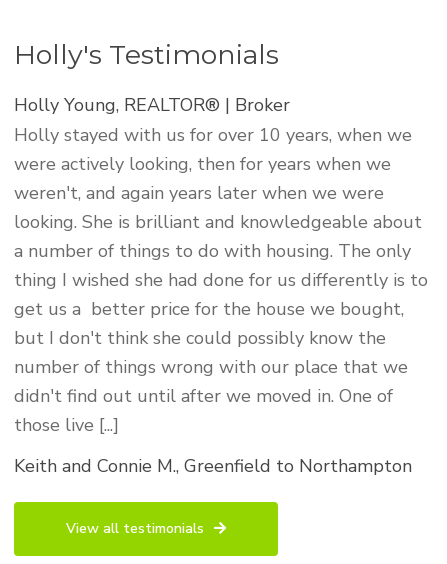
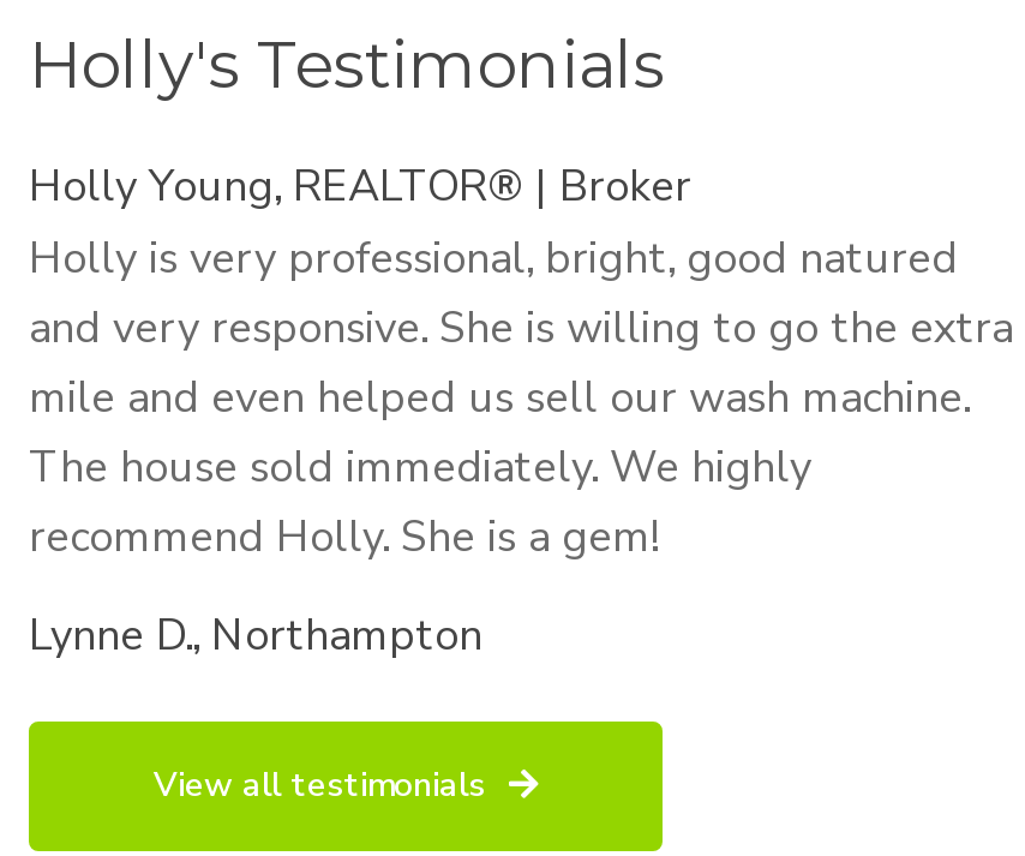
[14,123,428,437] Holly stayed with us for over 10 years, when we | were actively looking, then for years when we | weren't, and again years later when we were | looking. She is brilliant and knowledgeable about | a number of things to do with housing. The only | thing I wished she had done for us differently is to | get us a better price for the house we bought, | but I don't think she could possibly know the | number of things wrong with our place that we | didn't find out until after we moved in. One of | those live [...] -> [29,229,1013,565] Holly is very professional, bright, good natured | and very responsive. She is willing to go the extra | mile and even helped us sell our wash machine. | The house sold immediately. We highly | recommend Holly. She is a gem!
[14,454,412,478] Keith and Connie M., Greenfield to Northampton -> [29,606,482,664] Lynne D., Northampton

